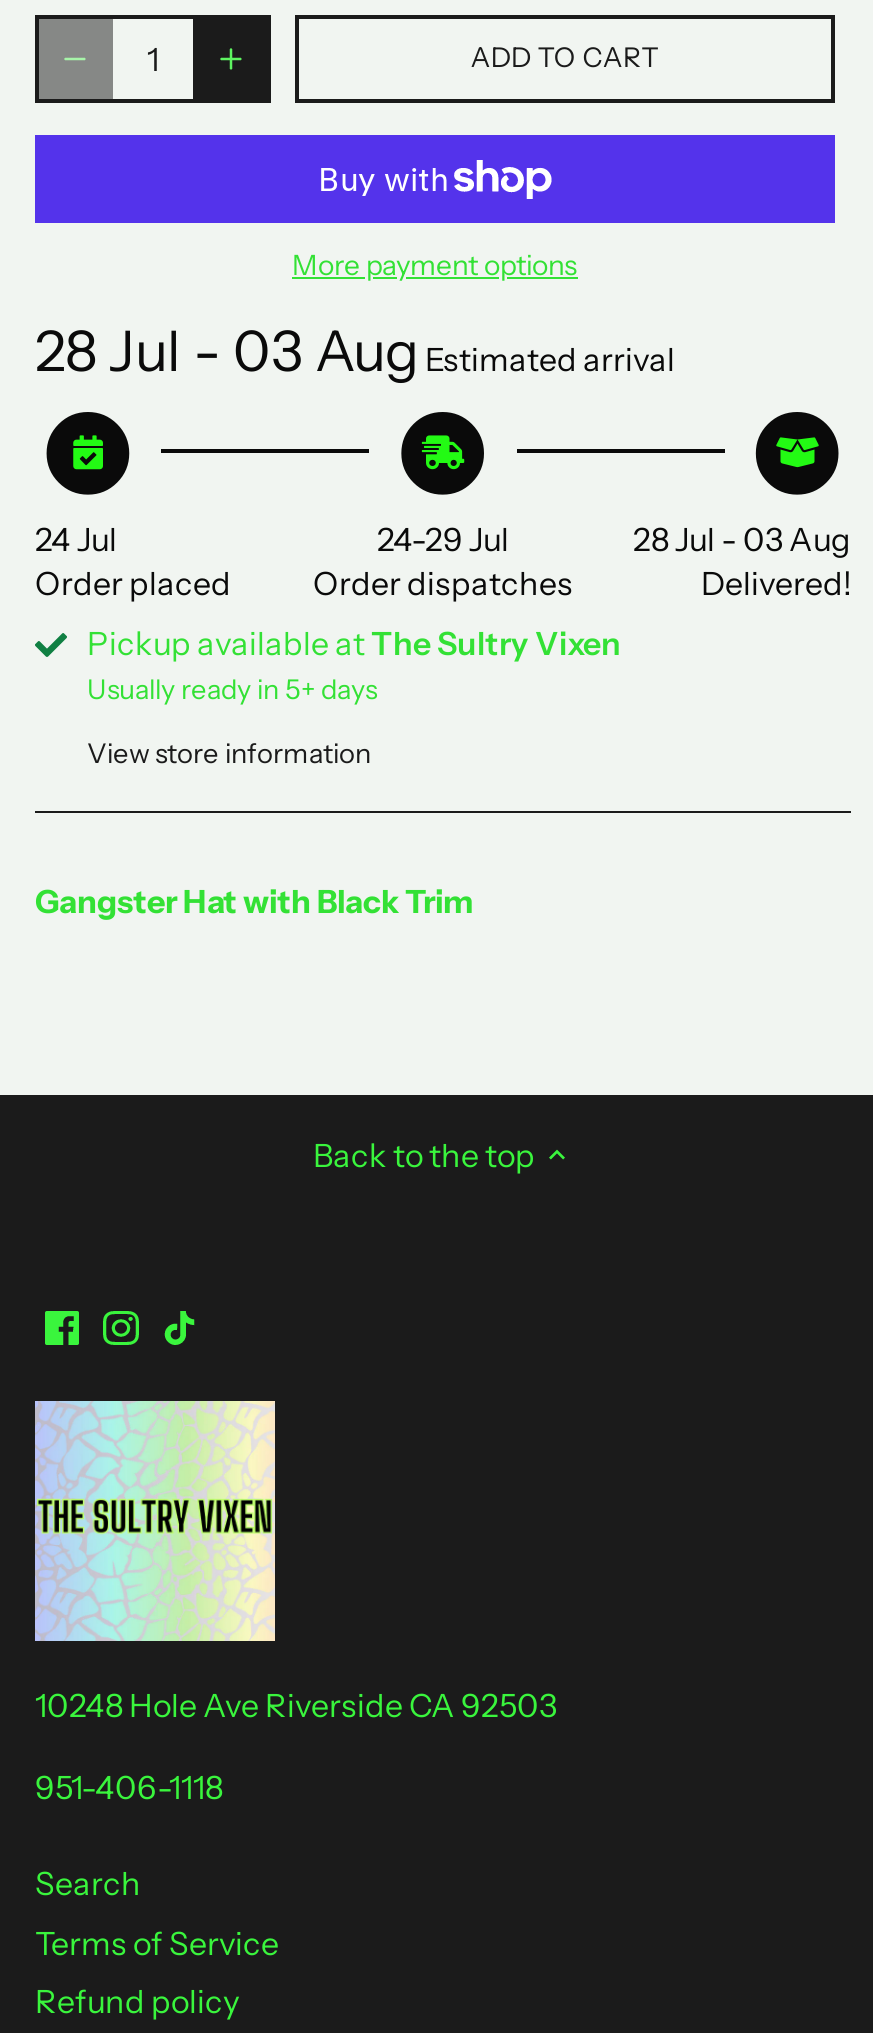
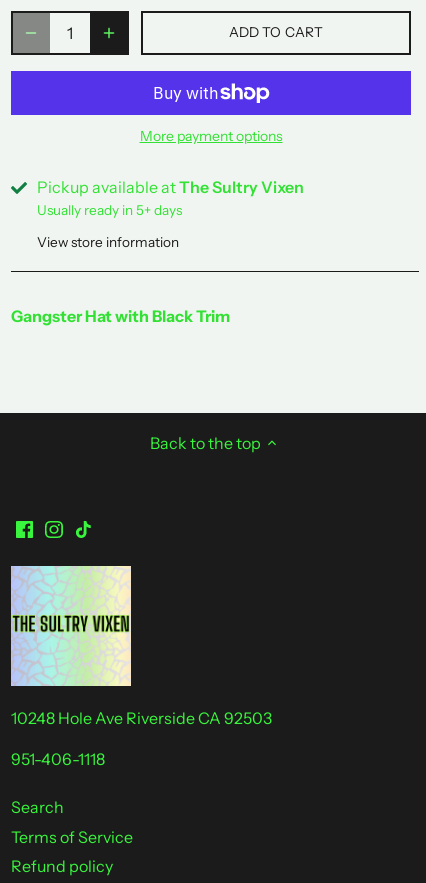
[35,317,675,602] [image] | 28 Jul - 03 Aug Estimated arrival | 24 Jul | Order placed -> none
[313,409,573,602] [image] | 24-29 Jul | Order dispatches -> none
[633,409,851,602] [image] | 28 Jul - 03 Aug | Delivered! -> none

